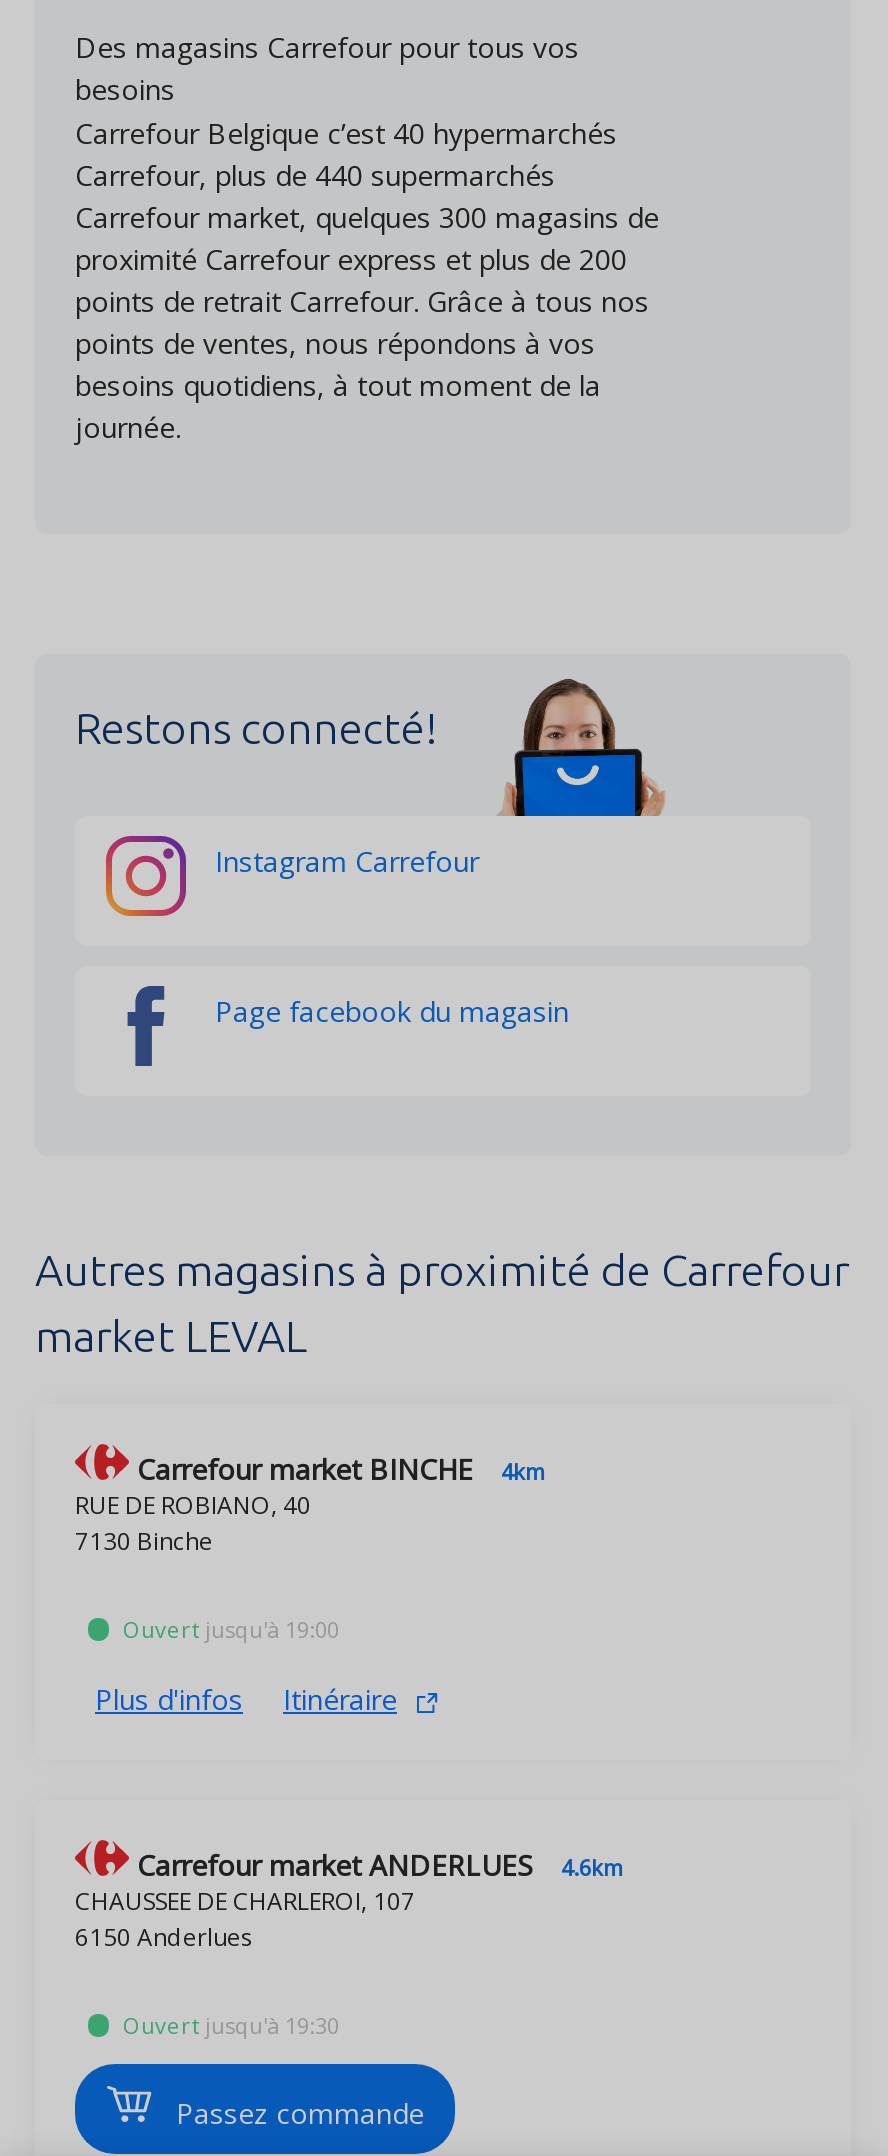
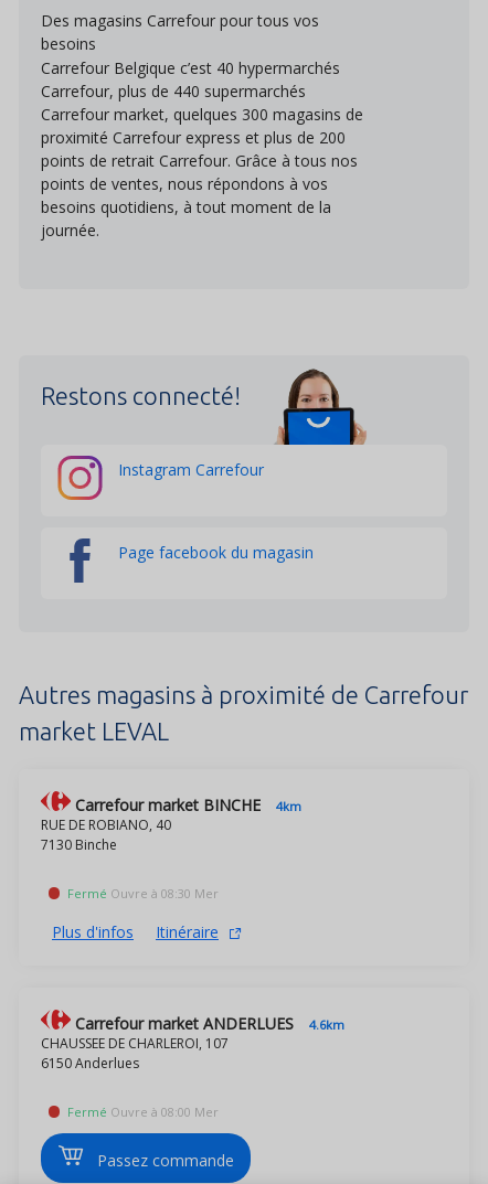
[123,1614,339,1644] Ouvert jusqu'à 19:00 -> [67,885,219,901] Fermé Ouvre à 08:30 Mer
[123,2010,339,2040] Ouvert jusqu'à 19:30 -> [67,1103,219,1120] Fermé Ouvre à 08:00 Mer

